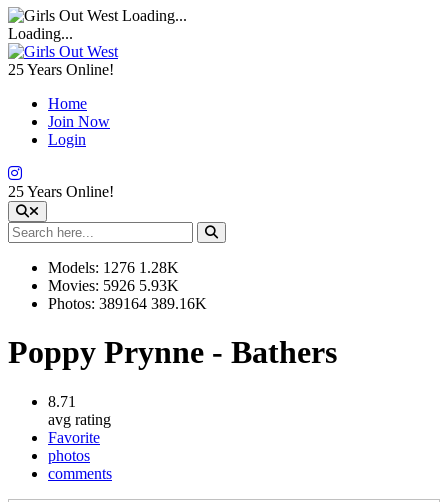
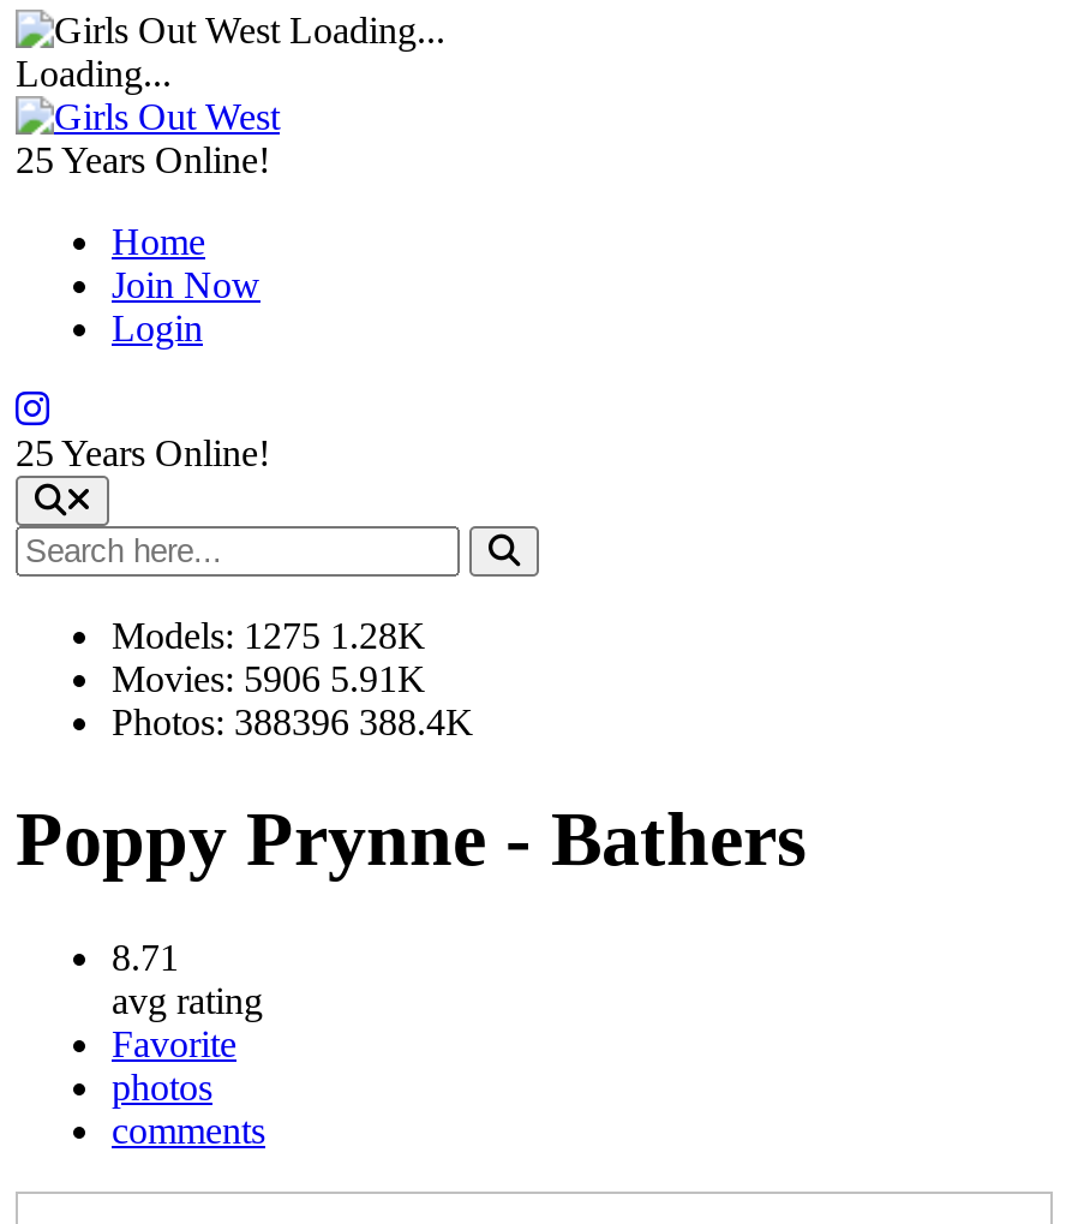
[48,259,179,276] Models: 1276 1.28K -> [112,615,426,656] Models: 1275 1.28K
[48,277,179,294] Movies: 5926 5.93K -> [112,658,426,699] Movies: 5906 5.91K
[48,295,207,312] Photos: 389164 389.16K -> [112,701,474,742] Photos: 388396 388.4K

